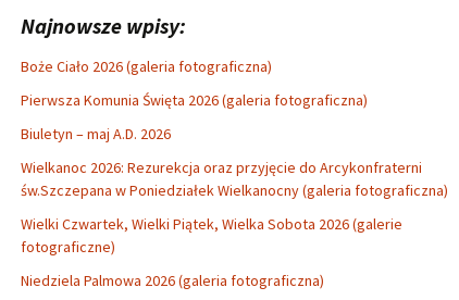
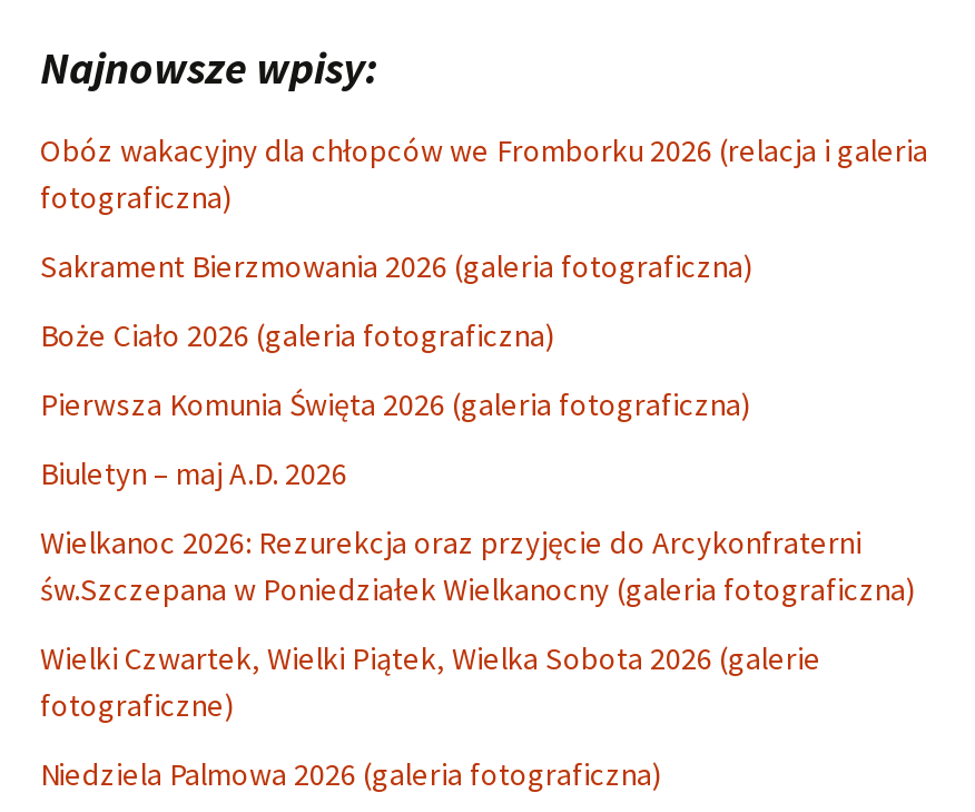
none -> [40,131,928,287] Obóz wakacyjny dla chłopców we Fromborku 2026 (relacja i galeria | fotograficzna) | Sakrament Bierzmowania 2026 (galeria fotograficzna)

